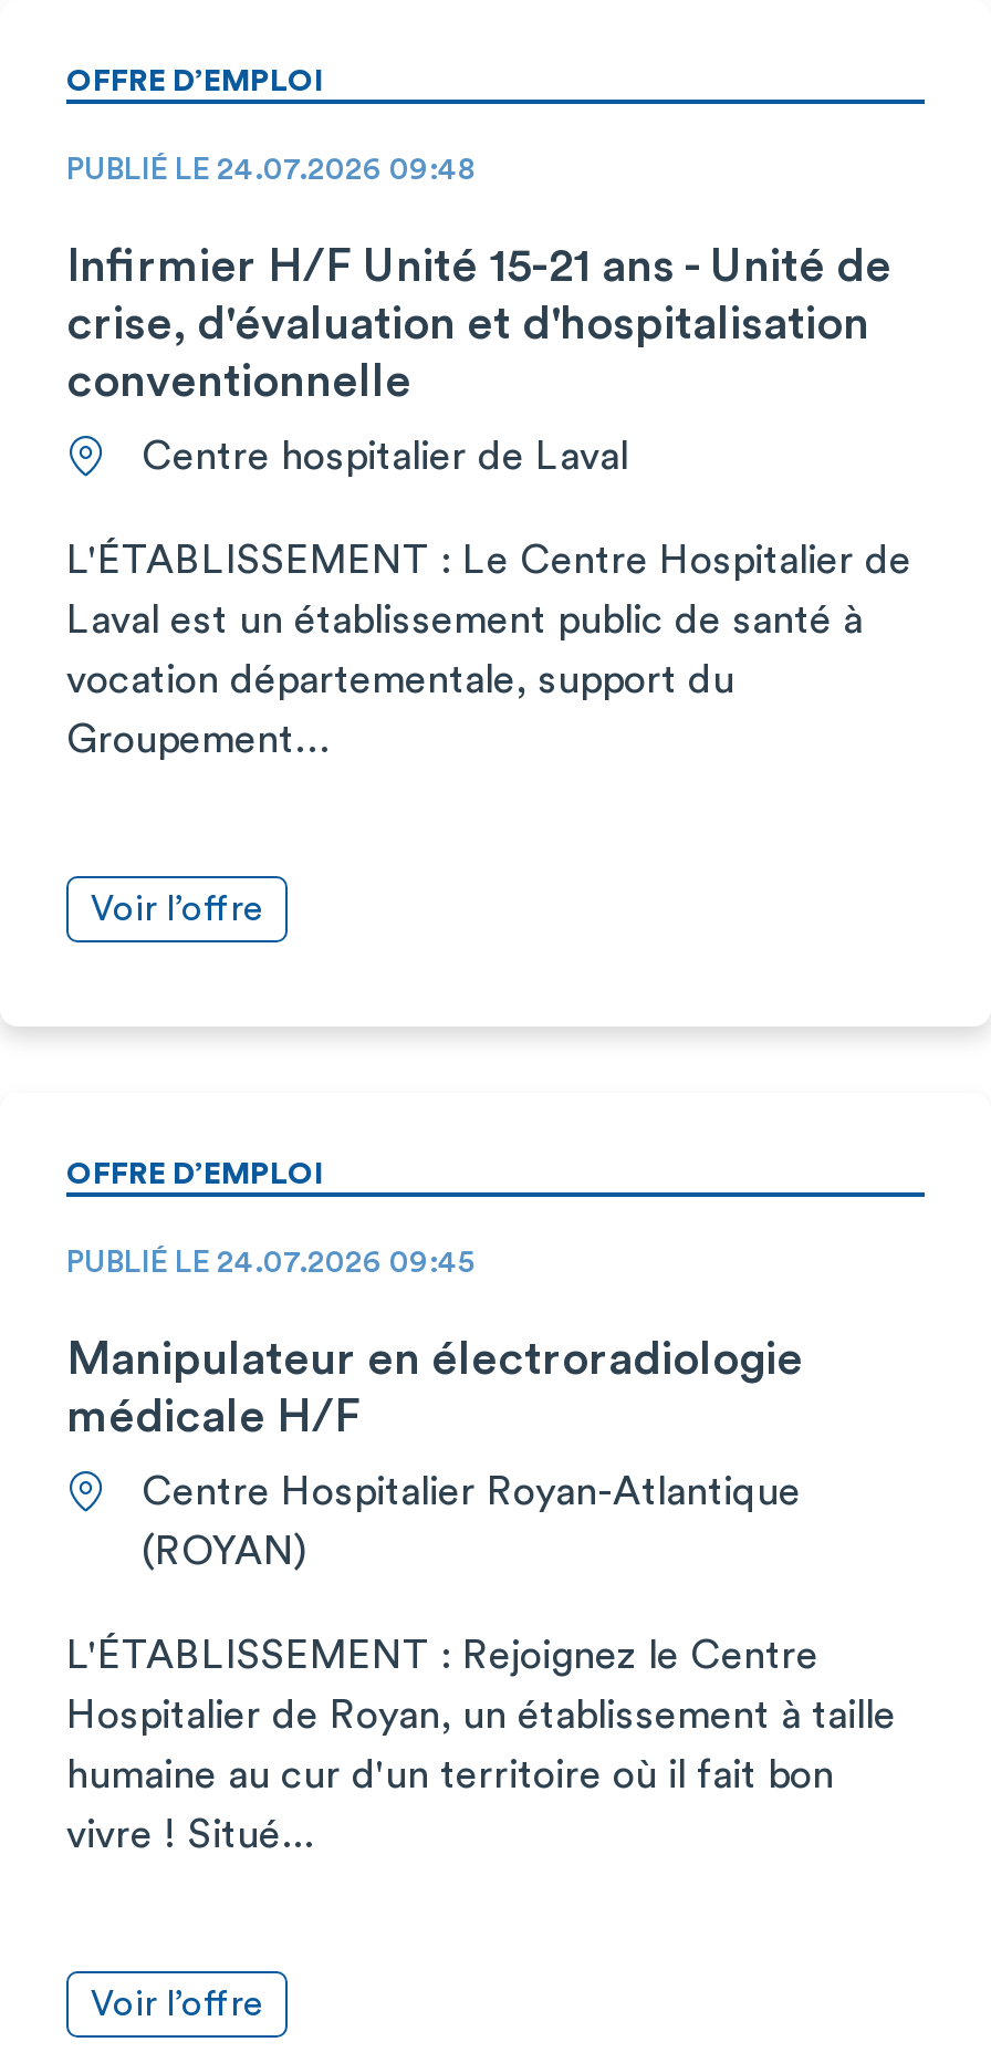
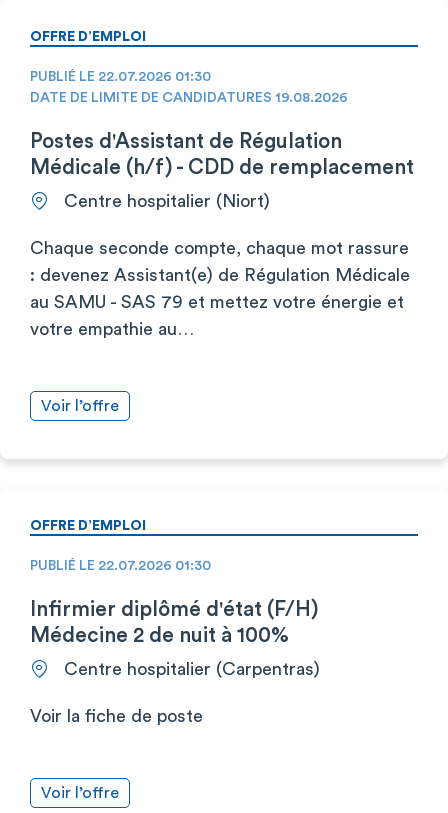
[66,154,911,758] PUBLIÉ LE 24.07.2026 09:48 | Infirmier H/F Unité 15-21 ans - Unité de | crise, d'évaluation et d'hospitalisation | conventionnelle | Centre hospitalier de Laval | L'ÉTABLISSEMENT : Le Centre Hospitalier de | Laval est un établissement public de santé à | vocation départementale, support du | Groupement… -> [30,70,414,338] PUBLIÉ LE 22.07.2026 01:30 | DATE DE LIMITE DE CANDIDATURES 19.08.2026 | Postes d'Assistant de Régulation | Médicale (h/f) - CDD de remplacement | Centre hospitalier (Niort) | Chaque seconde compte, chaque mot rassure | : devenez Assistant(e) de Régulation Médicale | au SAMU - SAS 79 et mettez votre énergie et | votre empathie au…
[66,1247,896,1853] PUBLIÉ LE 24.07.2026 09:45 | Manipulateur en électroradiologie | médicale H/F | Centre Hospitalier Royan-Atlantique | (ROYAN) | L'ÉTABLISSEMENT : Rejoignez le Centre | Hospitalier de Royan, un établissement à taille | humaine au cur d'un territoire où il fait bon | vivre ! Situé... -> [30,559,320,725] PUBLIÉ LE 22.07.2026 01:30 | Infirmier diplômé d'état (F/H) | Médecine 2 de nuit à 100% | Centre hospitalier (Carpentras) | Voir la fiche de poste

